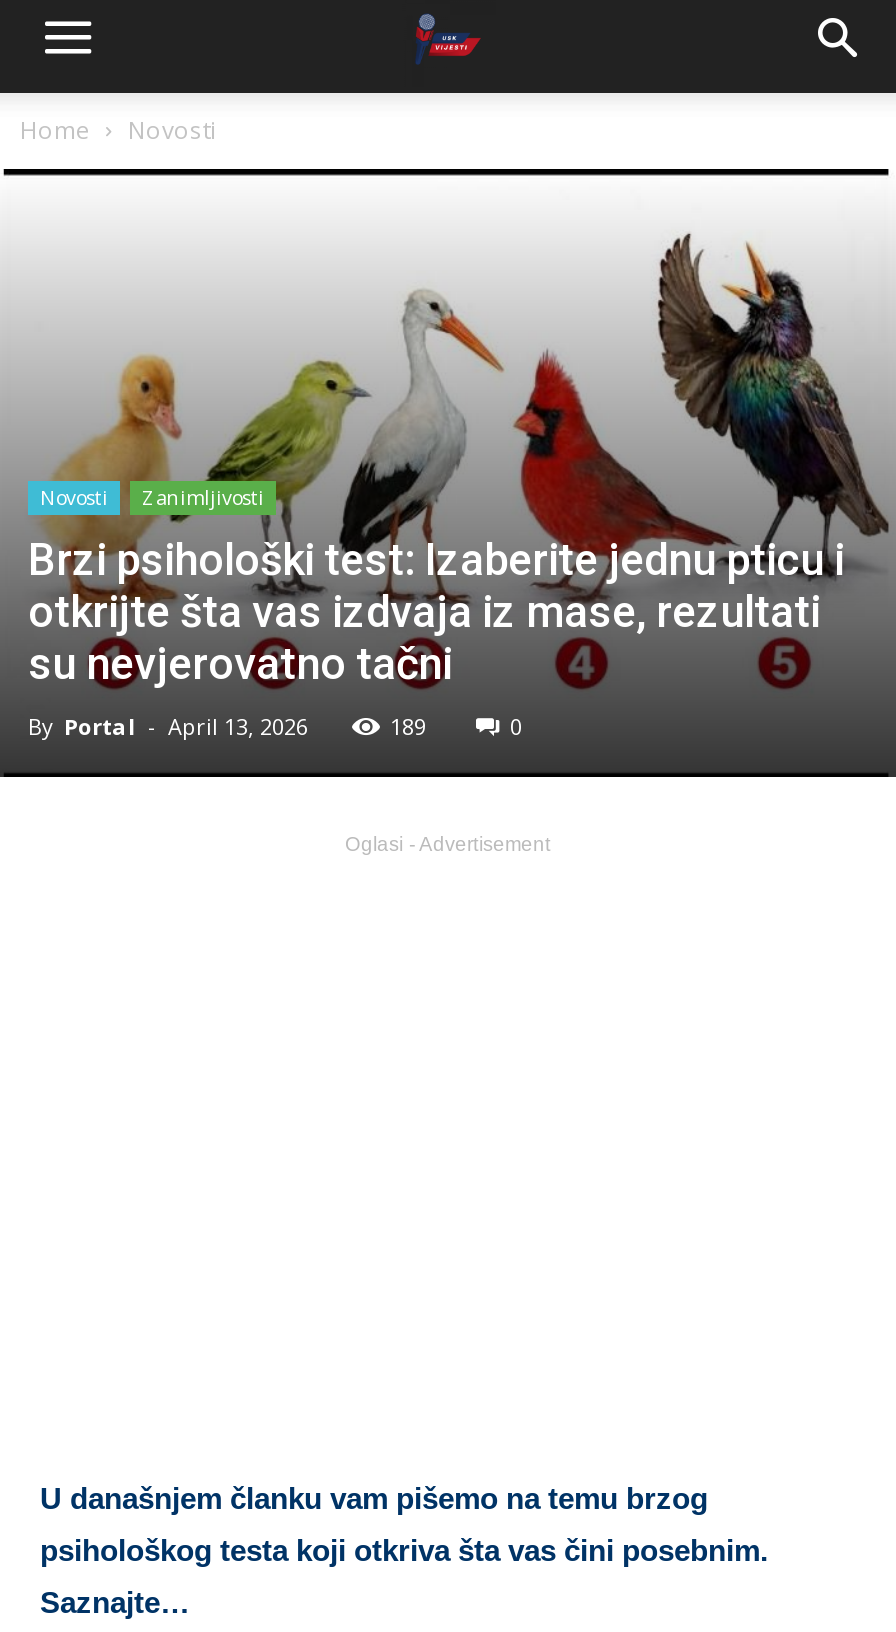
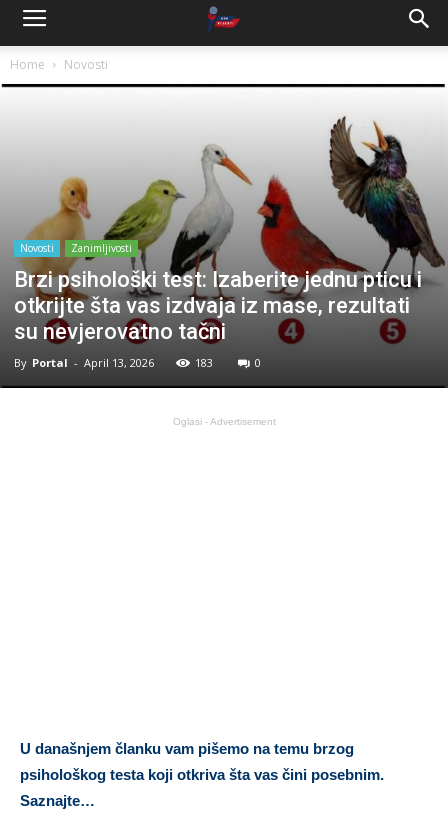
[390,711,426,741] 189 -> [195,355,213,370] 183

